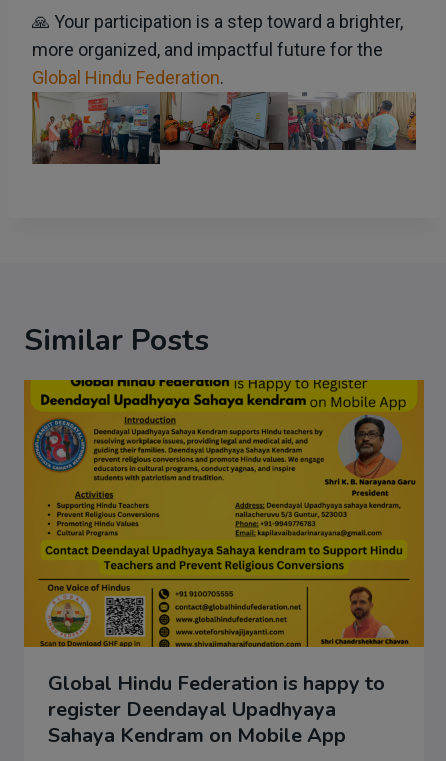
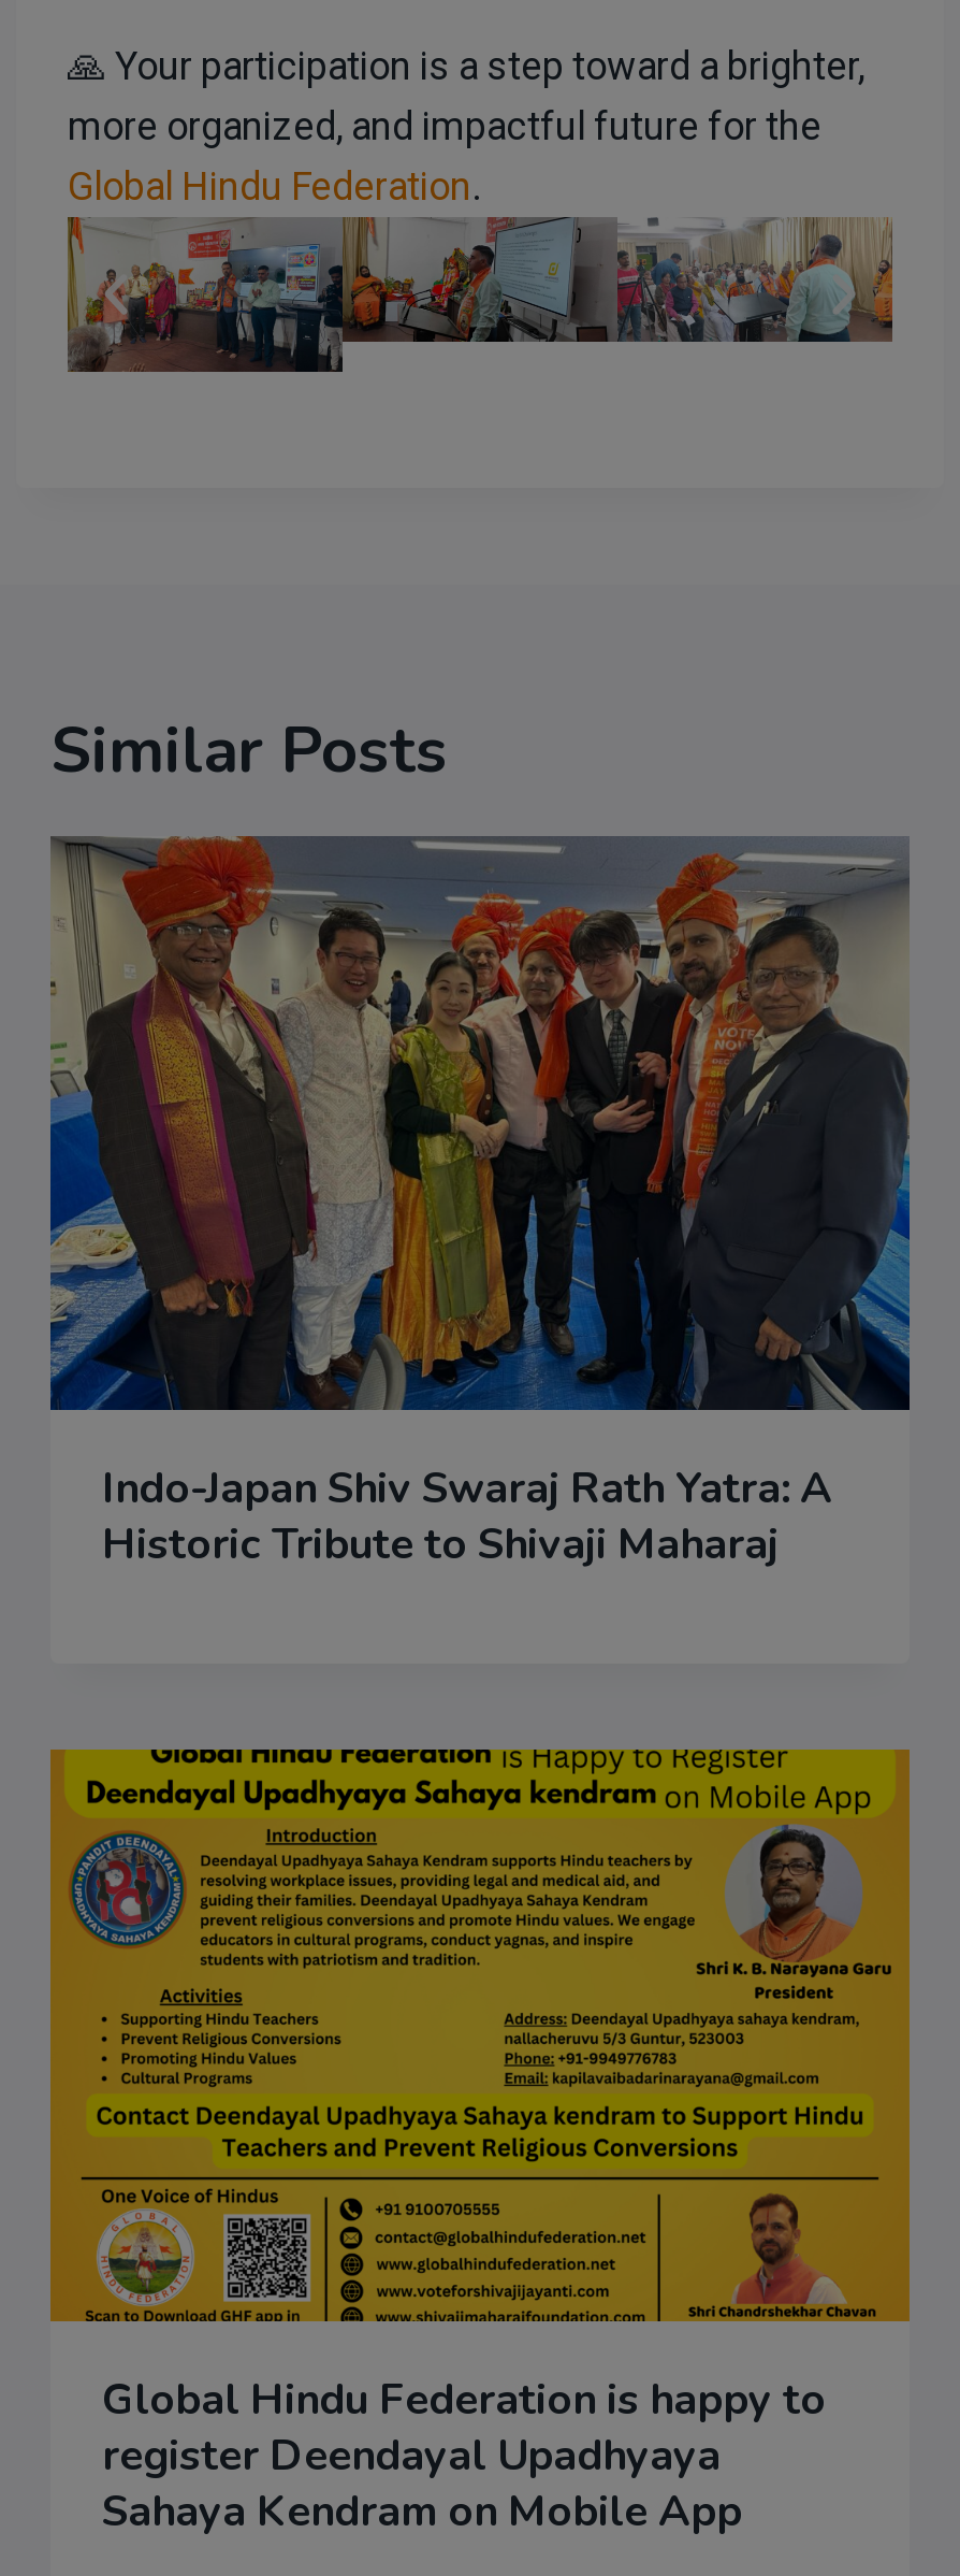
none -> [48,834,912,1573] [image] | Indo-Japan Shiv Swaraj Rath Yatra: A | Historic Tribute to Shivaji Maharaj

